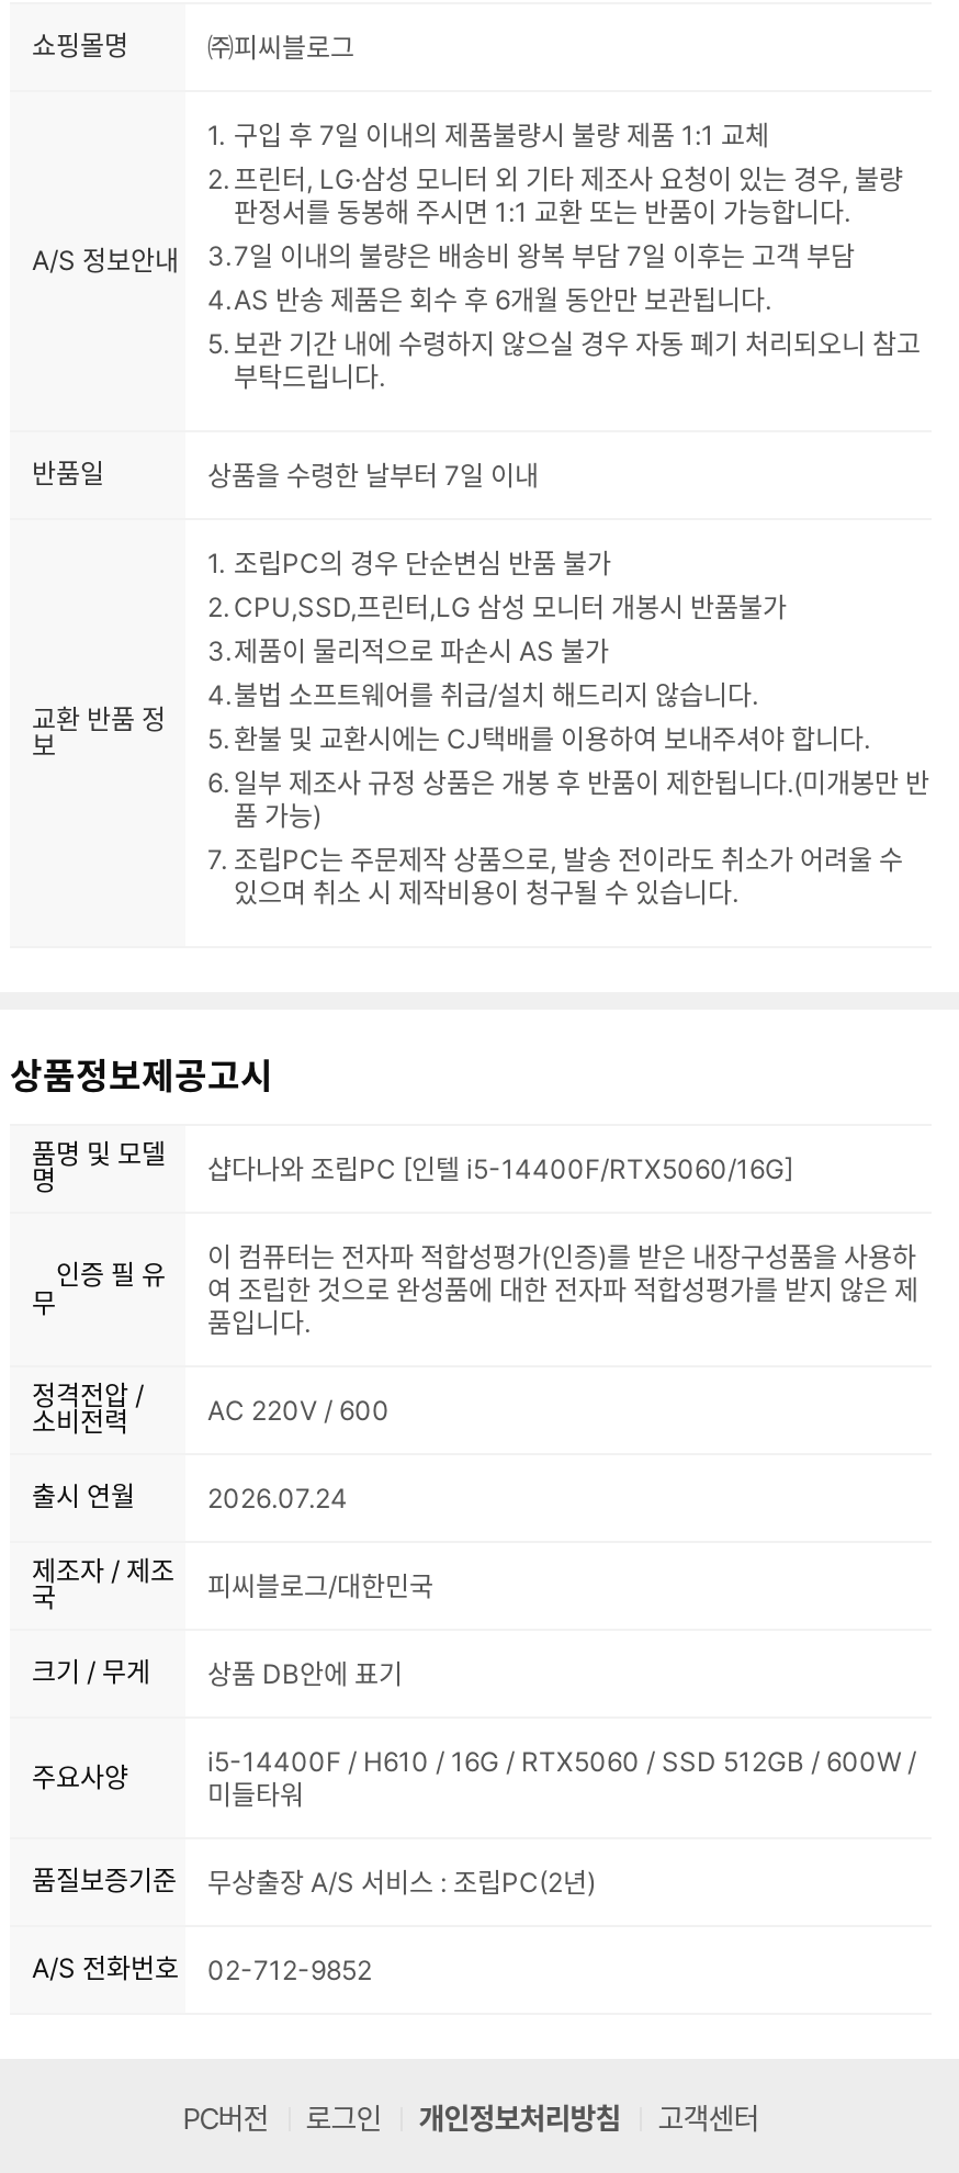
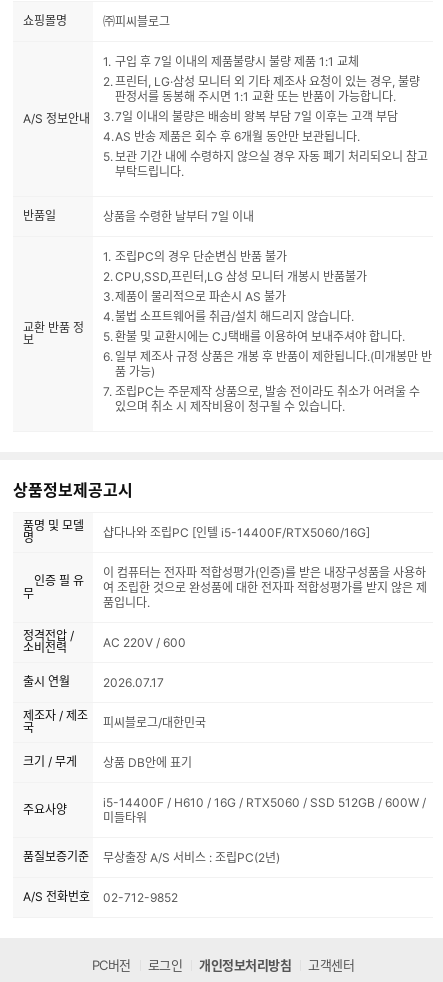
[207,1482,348,1515] 2026.07.24 -> [103,675,164,690] 2026.07.17

